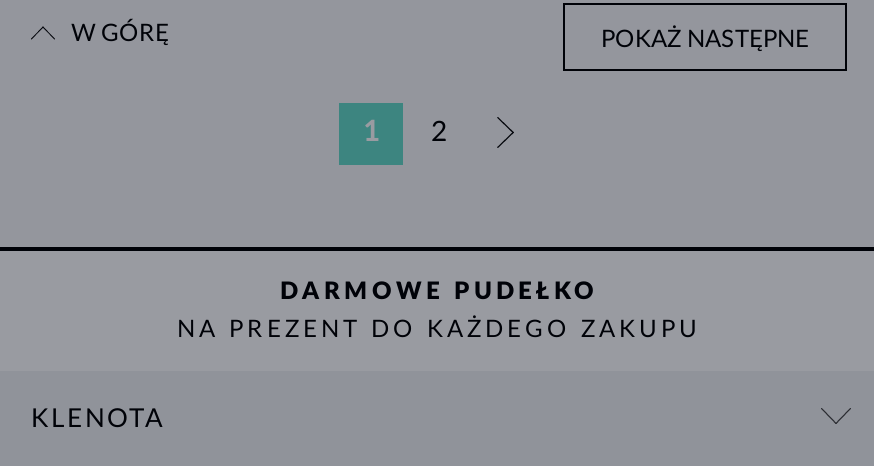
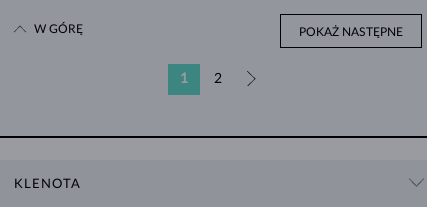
[177,279,701,341] DARMOWE PUDEŁKO | NA PREZENT DO KAŻDEGO ZAKUPU -> none

